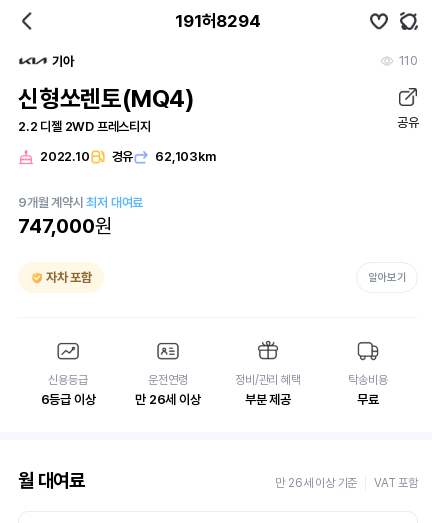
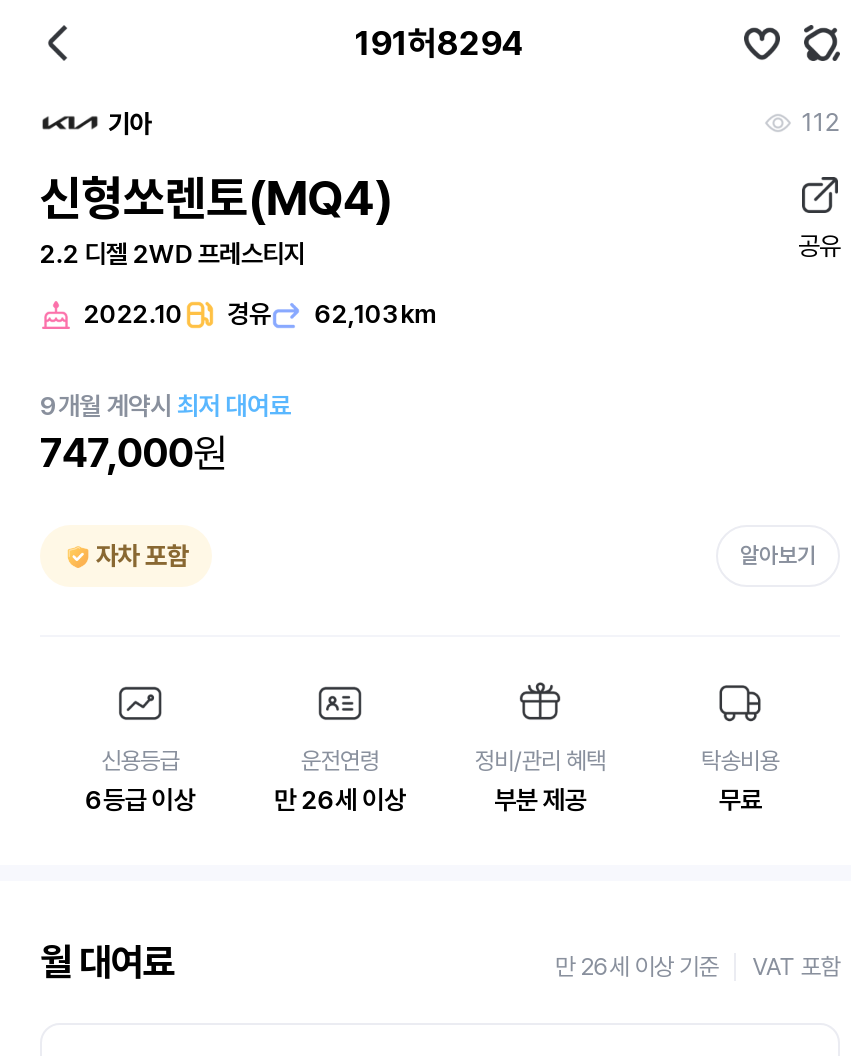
[399,53,418,68] 110 -> [801,107,840,137] 112

